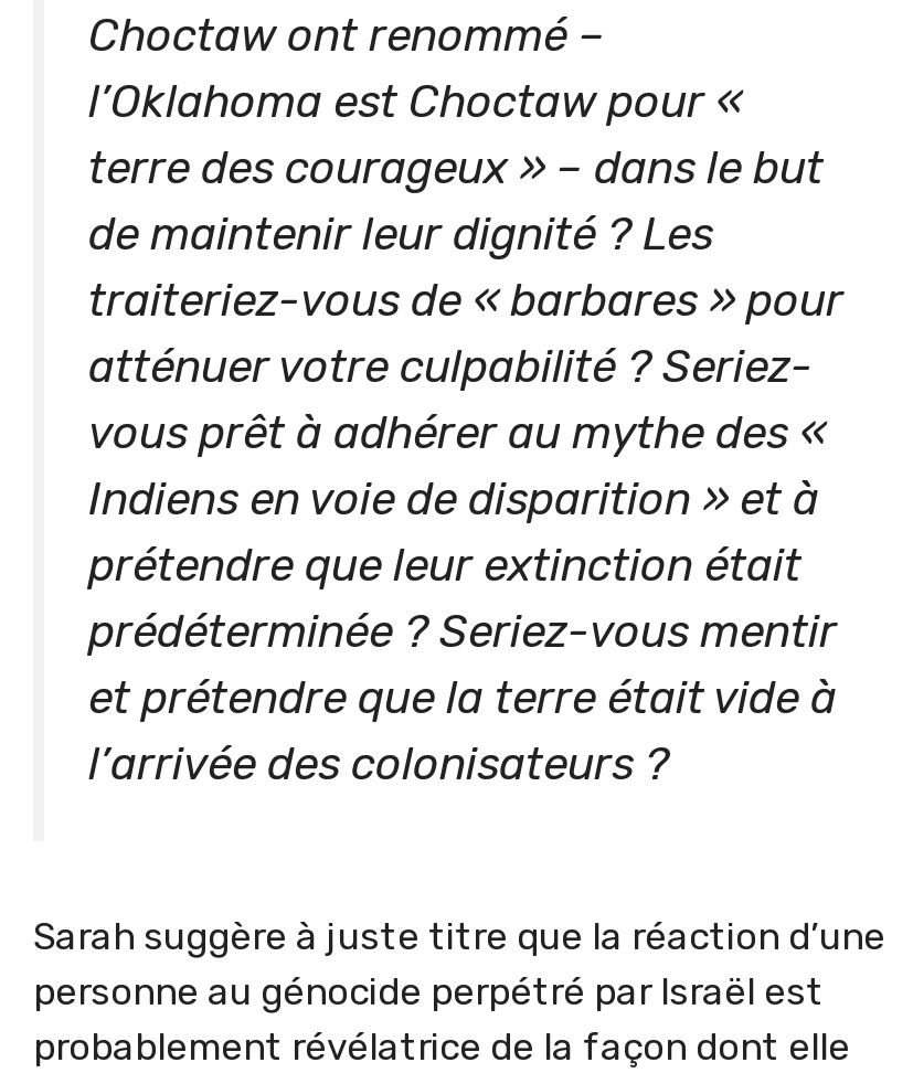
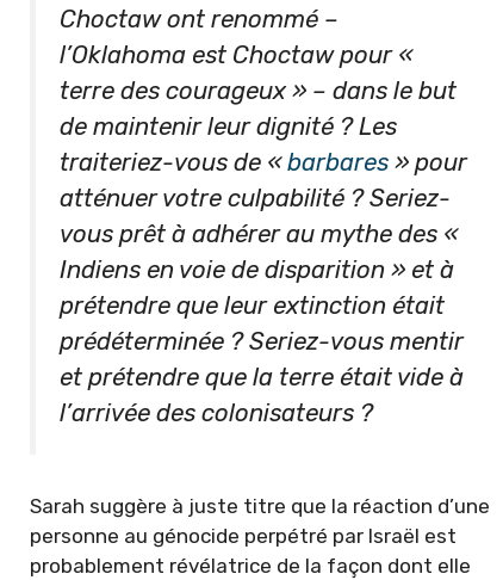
[88,274,843,327] traiteriez-vous de « barbares » pour -> [60,148,467,177] traiteriez-vous de «barbares» pour

